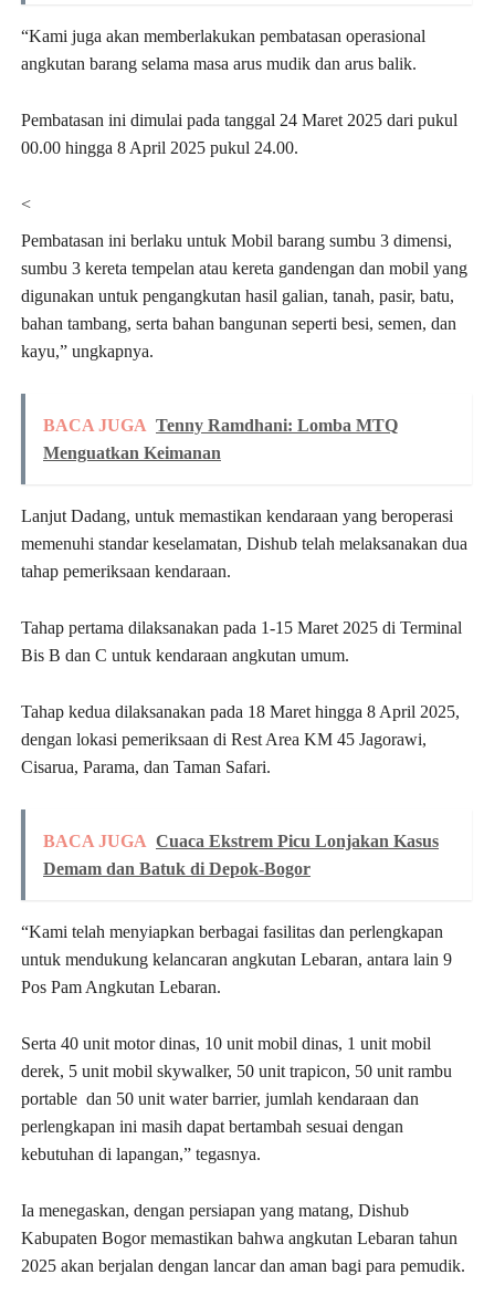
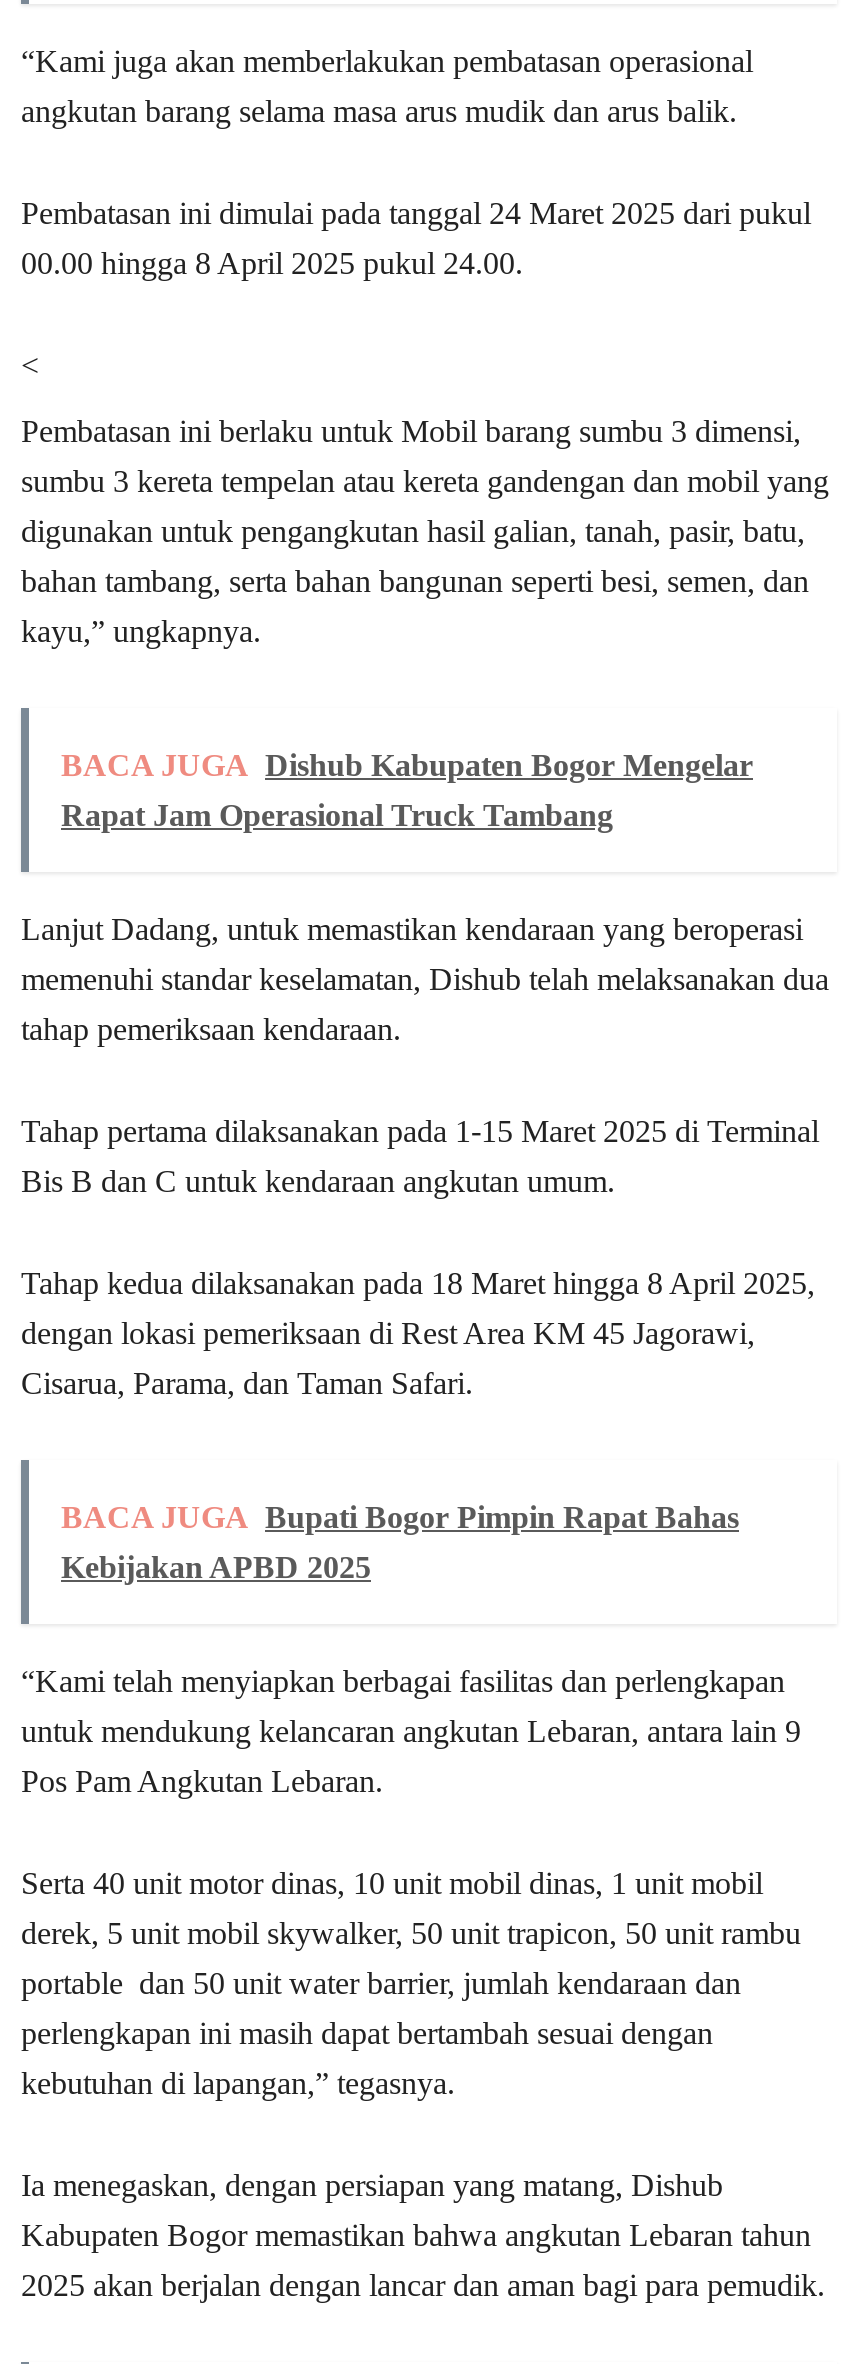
[43,415,398,434] BACA JUGA Tenny Ramdhani: Lomba MTQ -> [61,749,753,783] BACA JUGA Dishub Kabupaten Bogor Mengelar
[43,443,221,462] Menguatkan Keimanan -> [61,799,613,833] Rapat Jam Operasional Truck Tambang
[43,831,439,850] BACA JUGA Cuaca Ekstrem Picu Lonjakan Kasus -> [61,1501,739,1535] BACA JUGA Bupati Bogor Pimpin Rapat Bahas
[43,859,311,877] Demam dan Batuk di Depok-Bogor -> [61,1551,371,1585] Kebijakan APBD 2025

